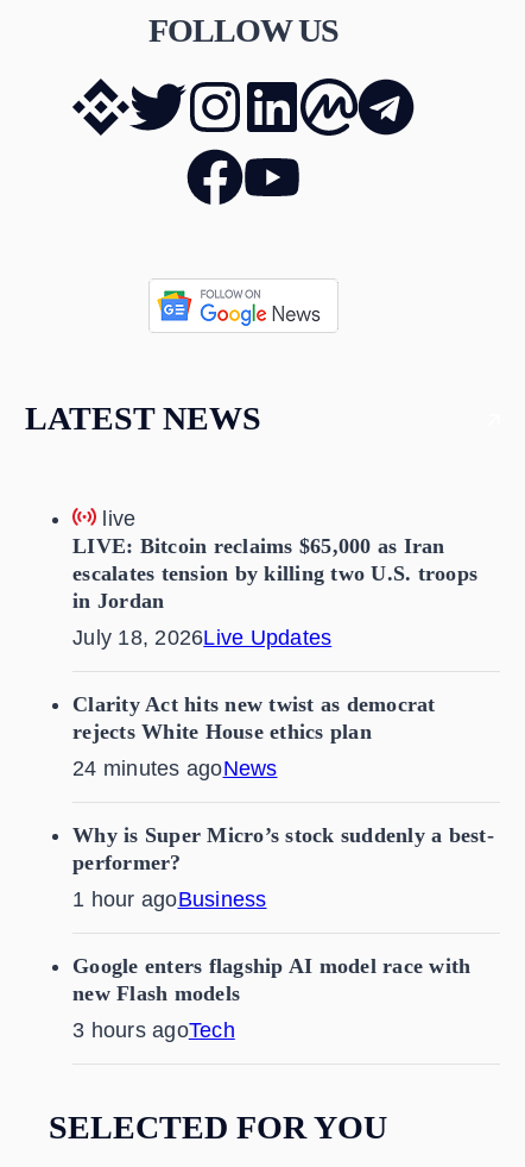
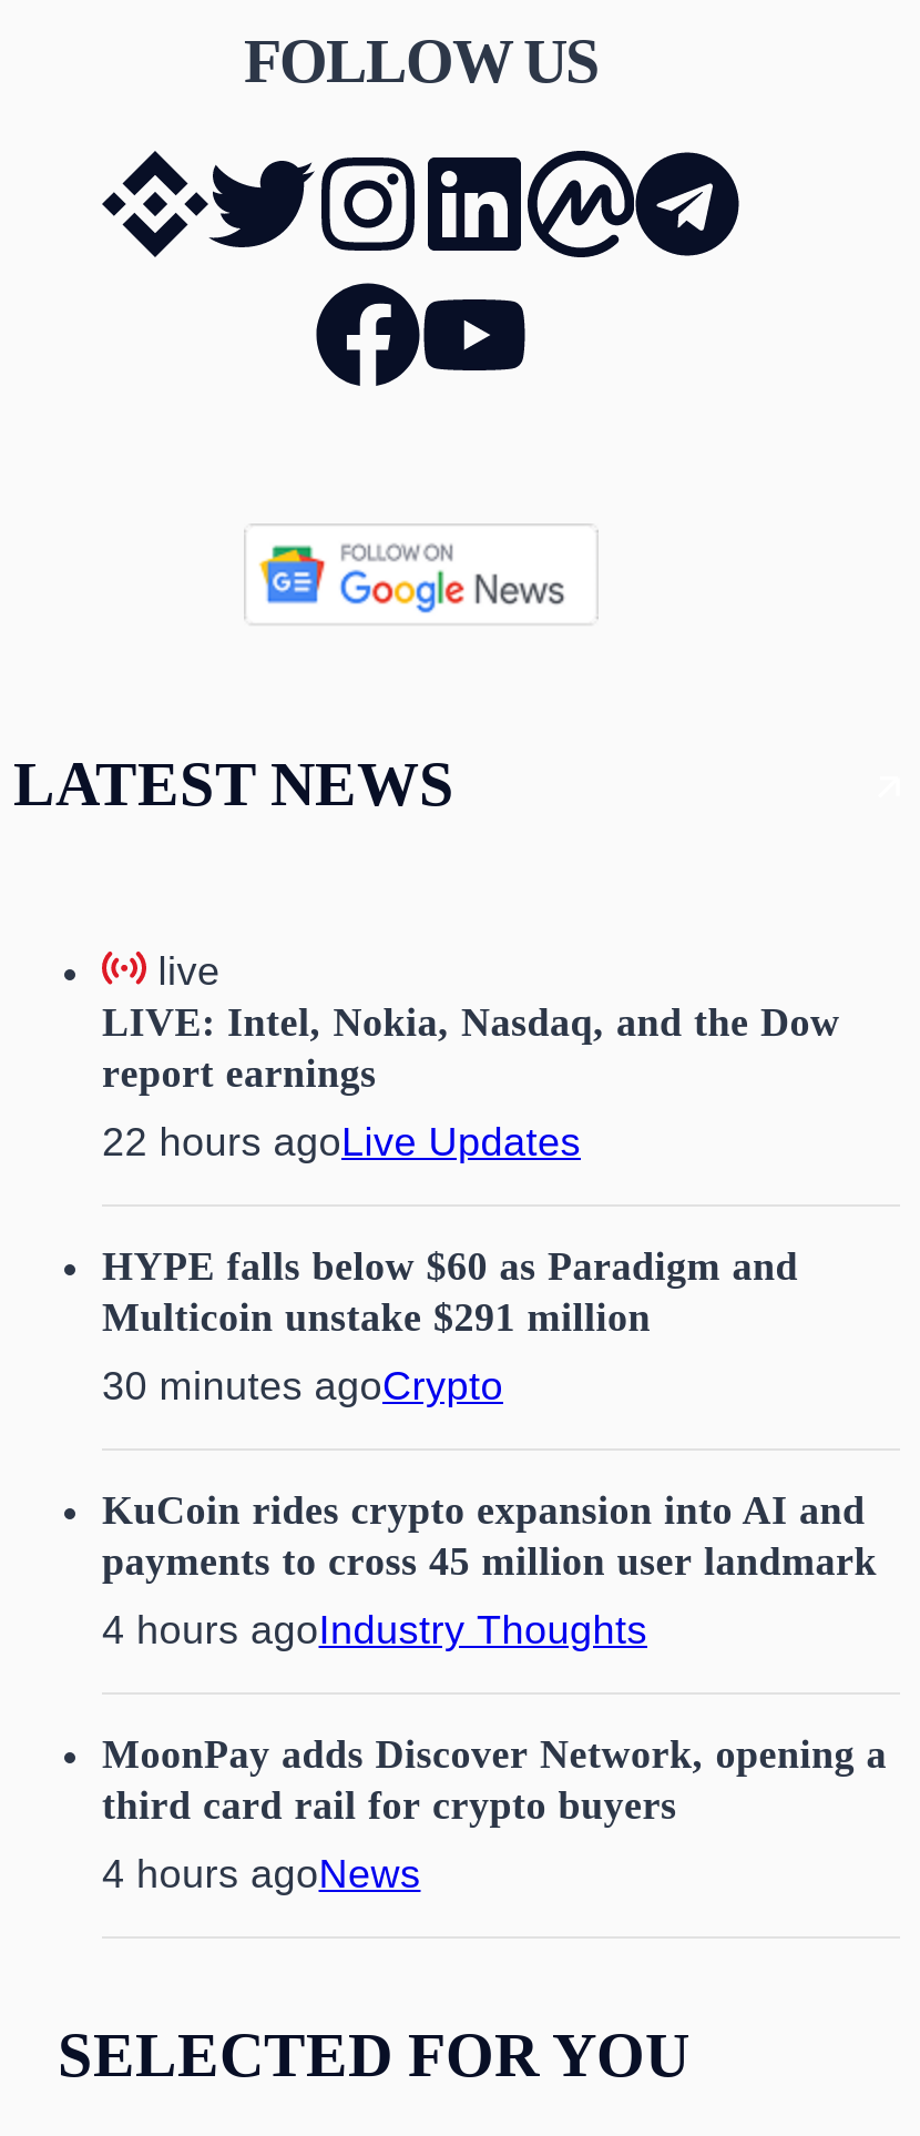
[72,534,477,613] LIVE: Bitcoin reclaims $65,000 as Iran | escalates tension by killing two U.S. troops | in Jordan -> [102,1000,840,1096] LIVE: Intel, Nokia, Nasdaq, and the Dow | report earnings
[72,626,332,650] July 18, 2026Live Updates -> [102,1120,581,1164] 22 hours agoLive Updates
[72,692,435,744] Clarity Act hits new twist as democrat | rejects White House ethics plan -> [102,1244,798,1340] HYPE falls below $60 as Paradigm and | Multicoin unstake $291 million
[72,757,277,780] 24 minutes agoNews -> [102,1364,503,1408] 30 minutes agoCrypto
[72,823,494,874] Why is Super Micro’s stock suddenly a best- | performer? -> [102,1488,877,1584] KuCoin rides crypto expansion into AI and | payments to cross 45 million user landmark
[72,887,267,911] 1 hour agoBusiness -> [102,1608,647,1652] 4 hours agoIndustry Thoughts
[72,954,471,1005] Google enters flagship AI model race with | new Flash models -> [102,1732,887,1828] MoonPay adds Discover Network, opening a | third card rail for crypto buyers
[72,1018,235,1042] 3 hours agoTech -> [102,1852,421,1896] 4 hours agoNews

